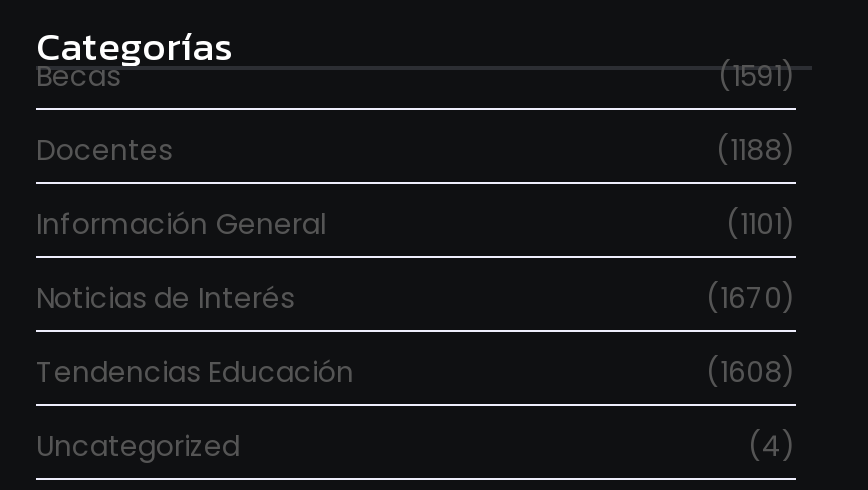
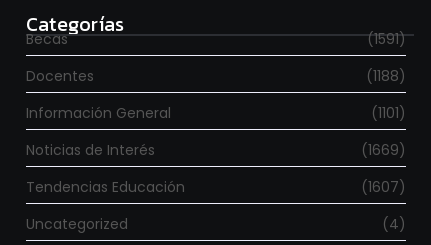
[698,277,796,317] (1670) -> [357,140,406,160] (1669)
[698,351,796,391] (1608) -> [357,177,406,197] (1607)

